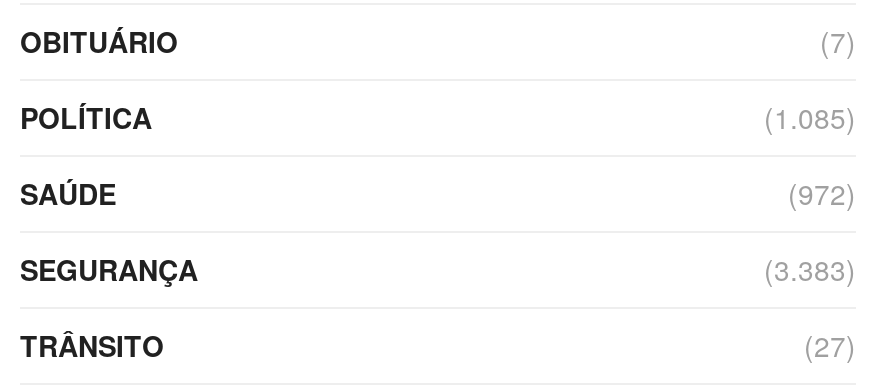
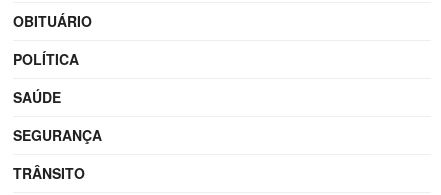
[820,21,856,61] (7) -> none
[764,97,856,137] (1.085) -> none
[788,173,856,213] (972) -> none
[764,249,856,289] (3.383) -> none
[804,325,856,365] (27) -> none

